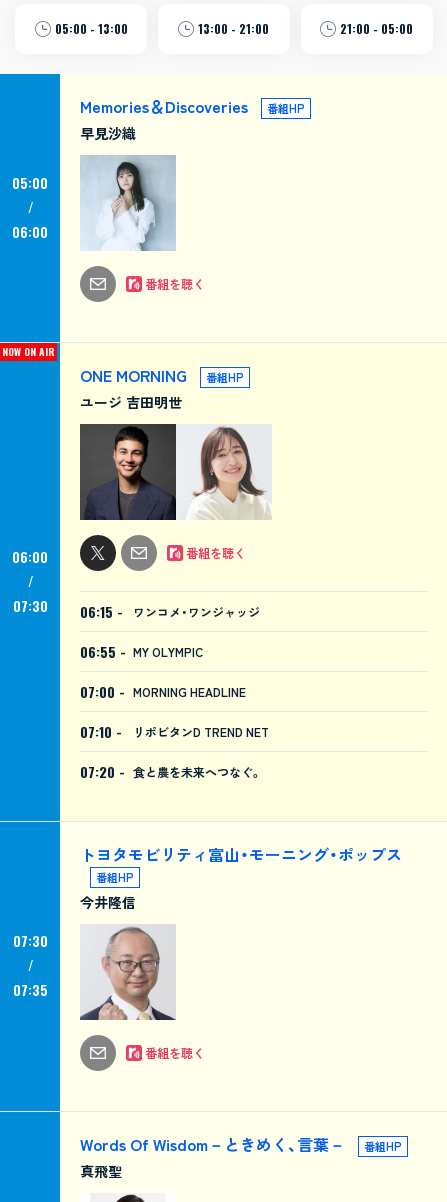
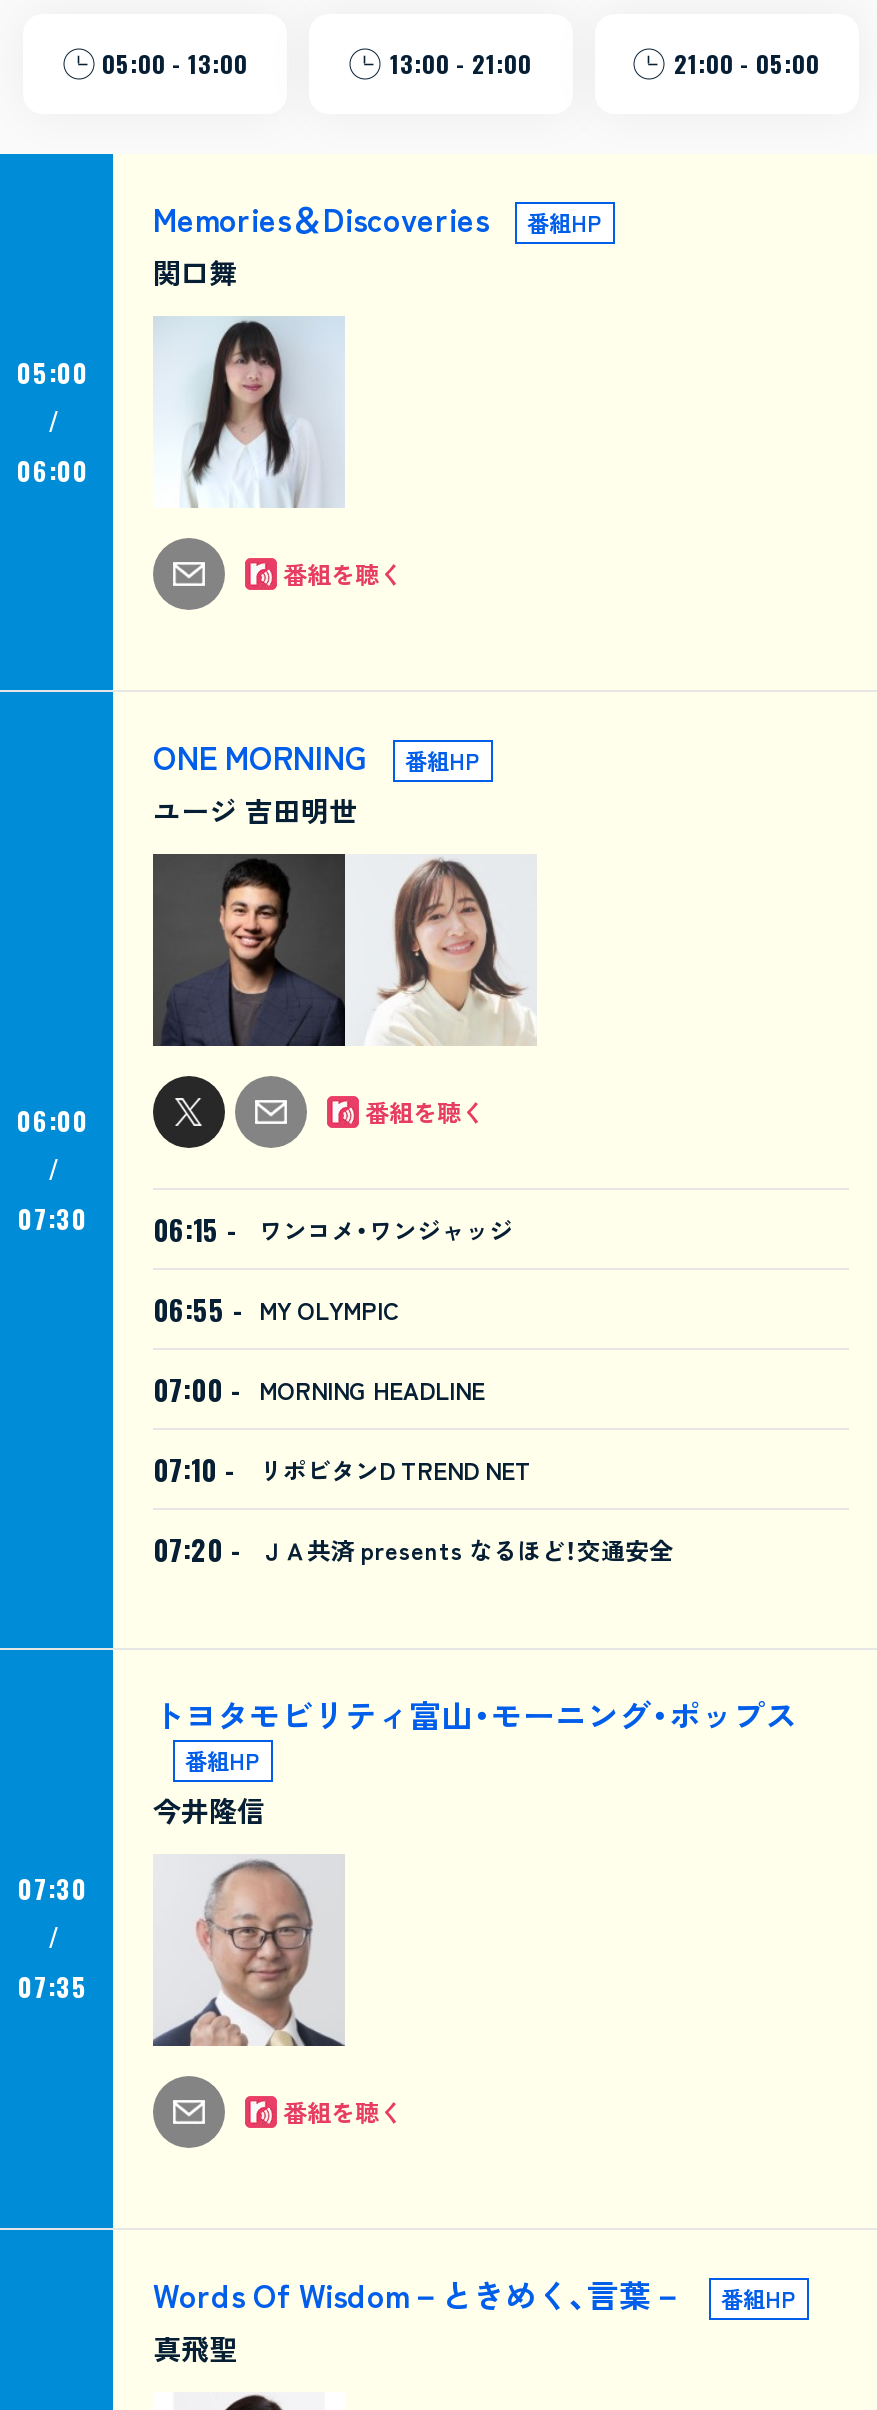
[80,123,136,143] 早見沙織 -> [153,252,237,292] 関口舞
[82,156,175,251] [image] -> [159,320,341,508] [image]
[2,344,55,359] NOW ON AIR -> none
[80,761,262,782] 07:20 - 食と農を未来へつなぐ。 -> [153,1528,673,1570] 07:20 - ＪＡ共済 presents なるほど！交通安全

